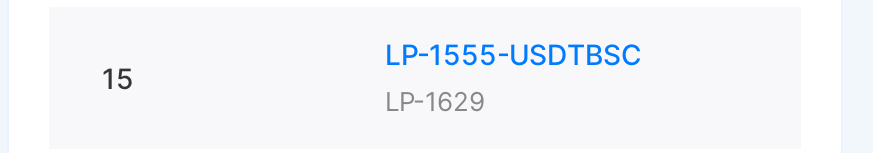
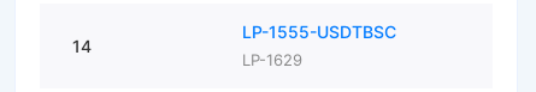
[102,61,134,95] 15 -> [72,36,91,56] 14

